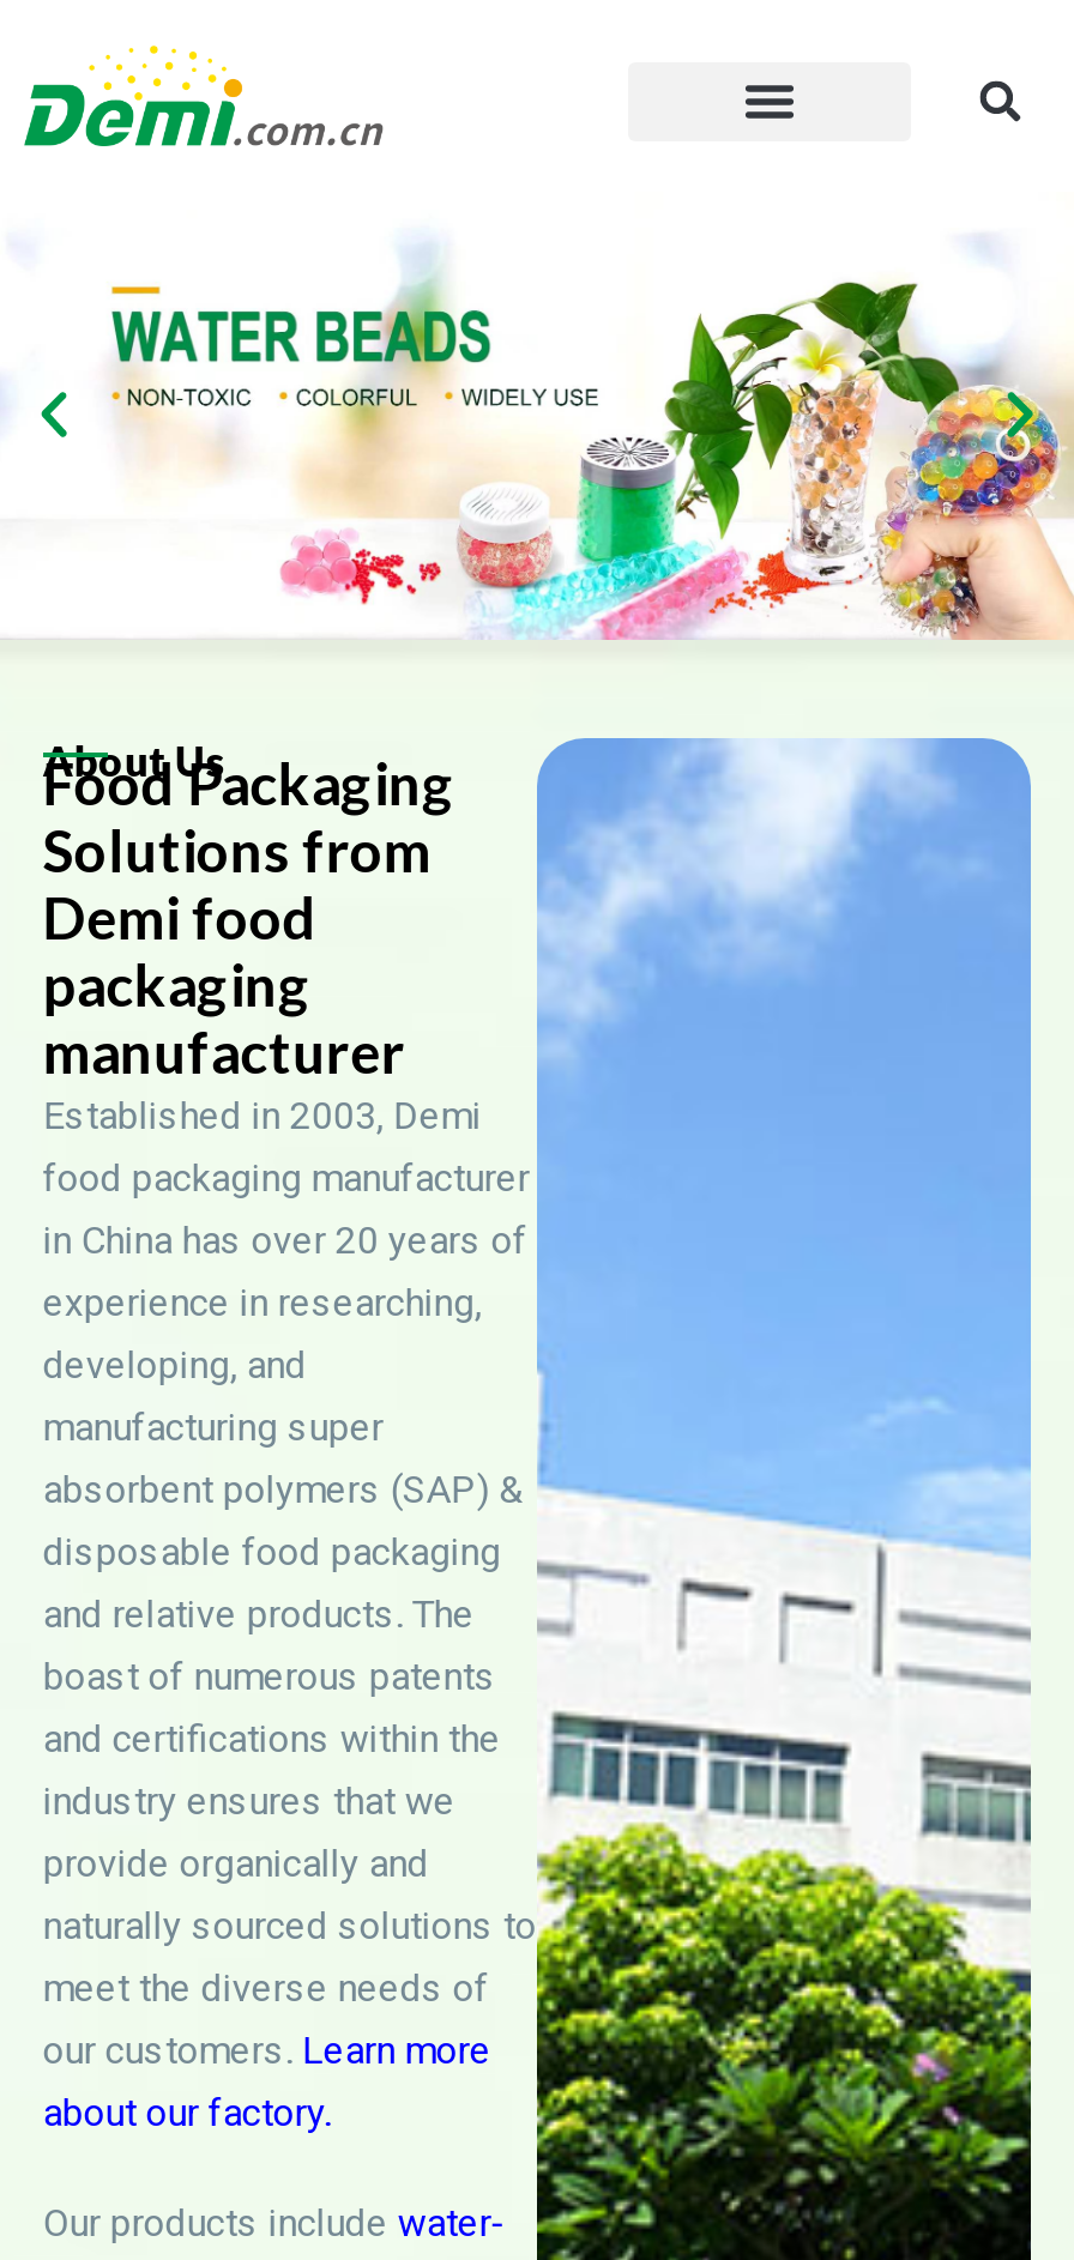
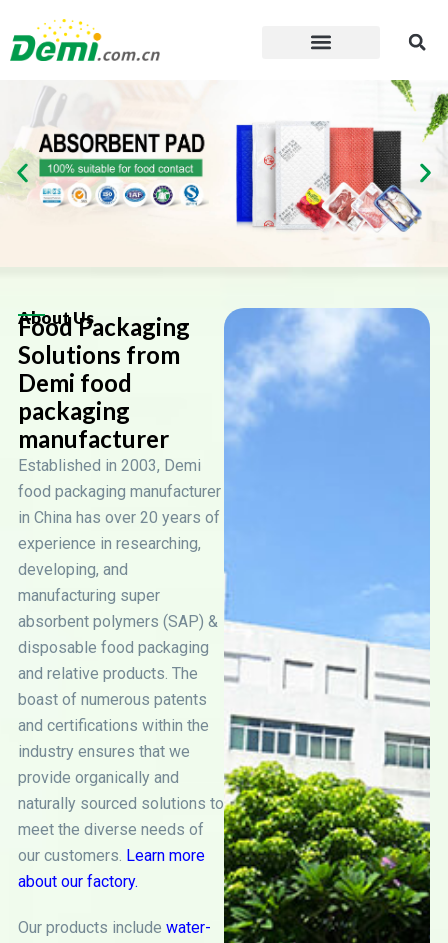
[7,192,1067,640] [image] -> [3,79,445,267] [image]

